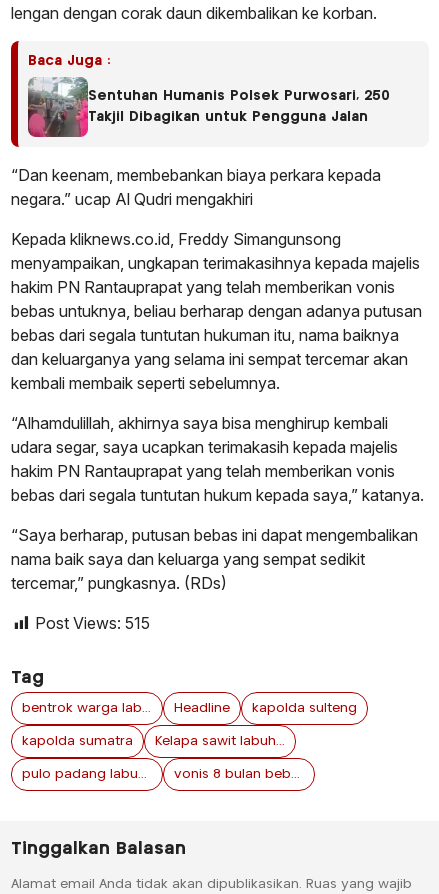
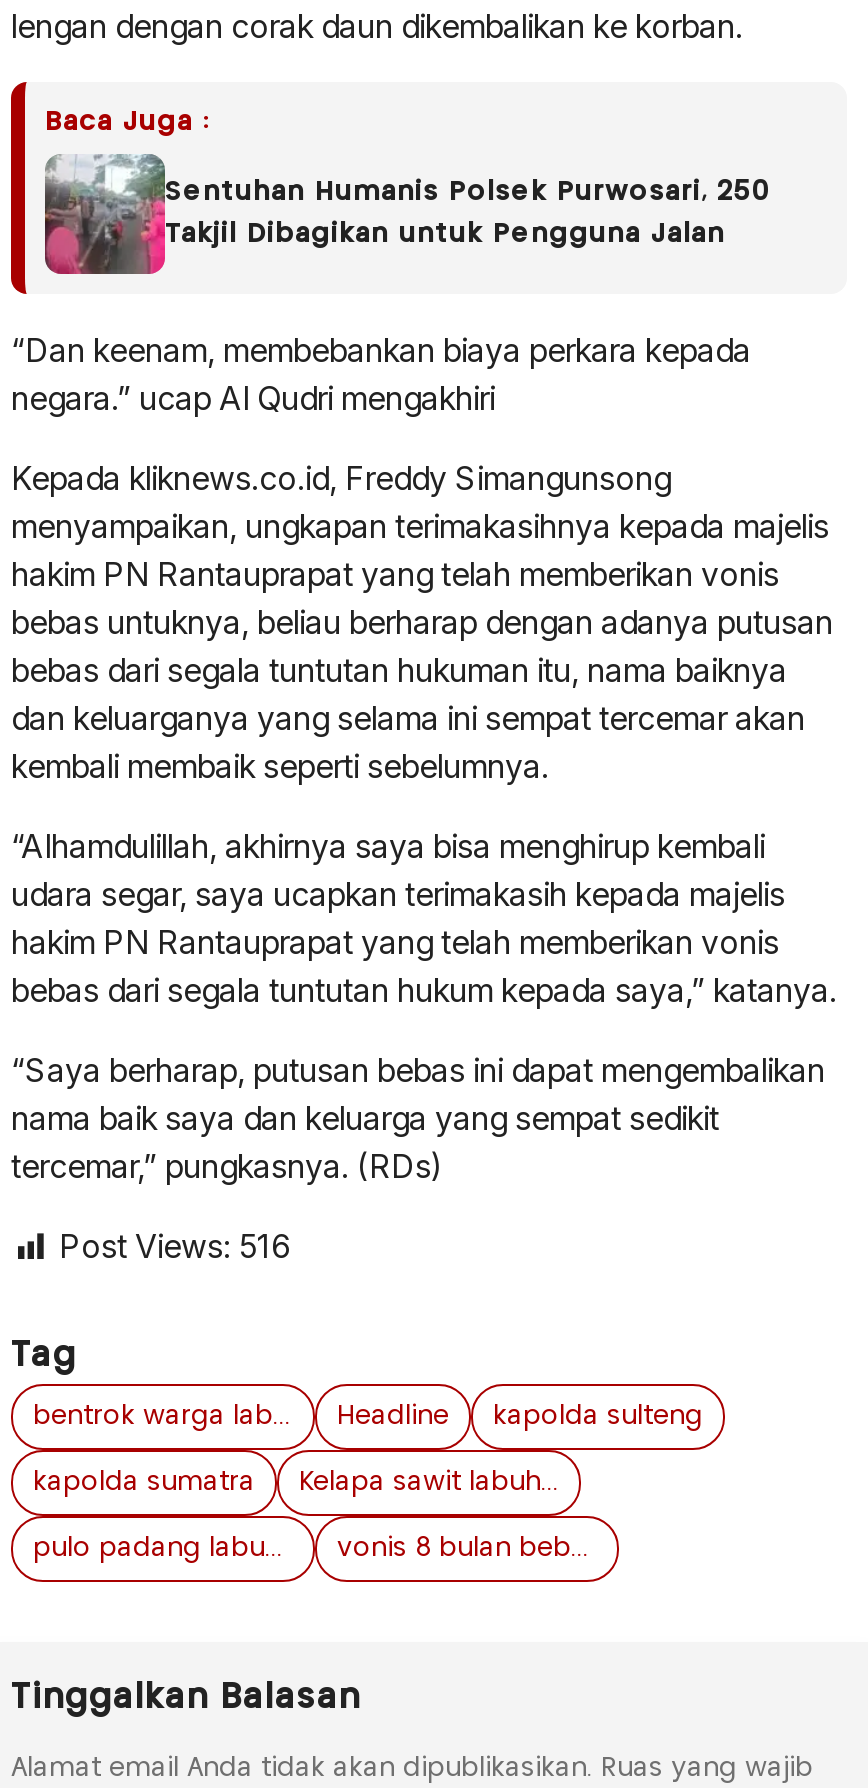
[35,613,150,633] Post Views: 515 -> [59,1226,291,1266] Post Views: 516

